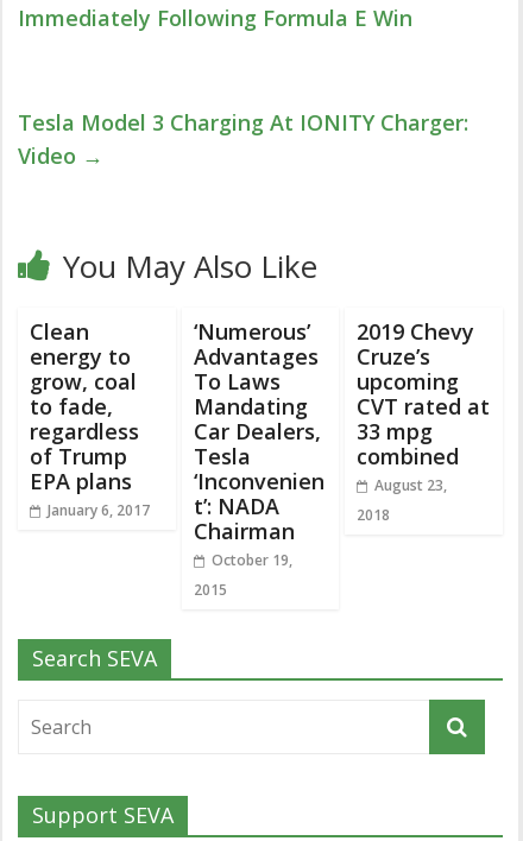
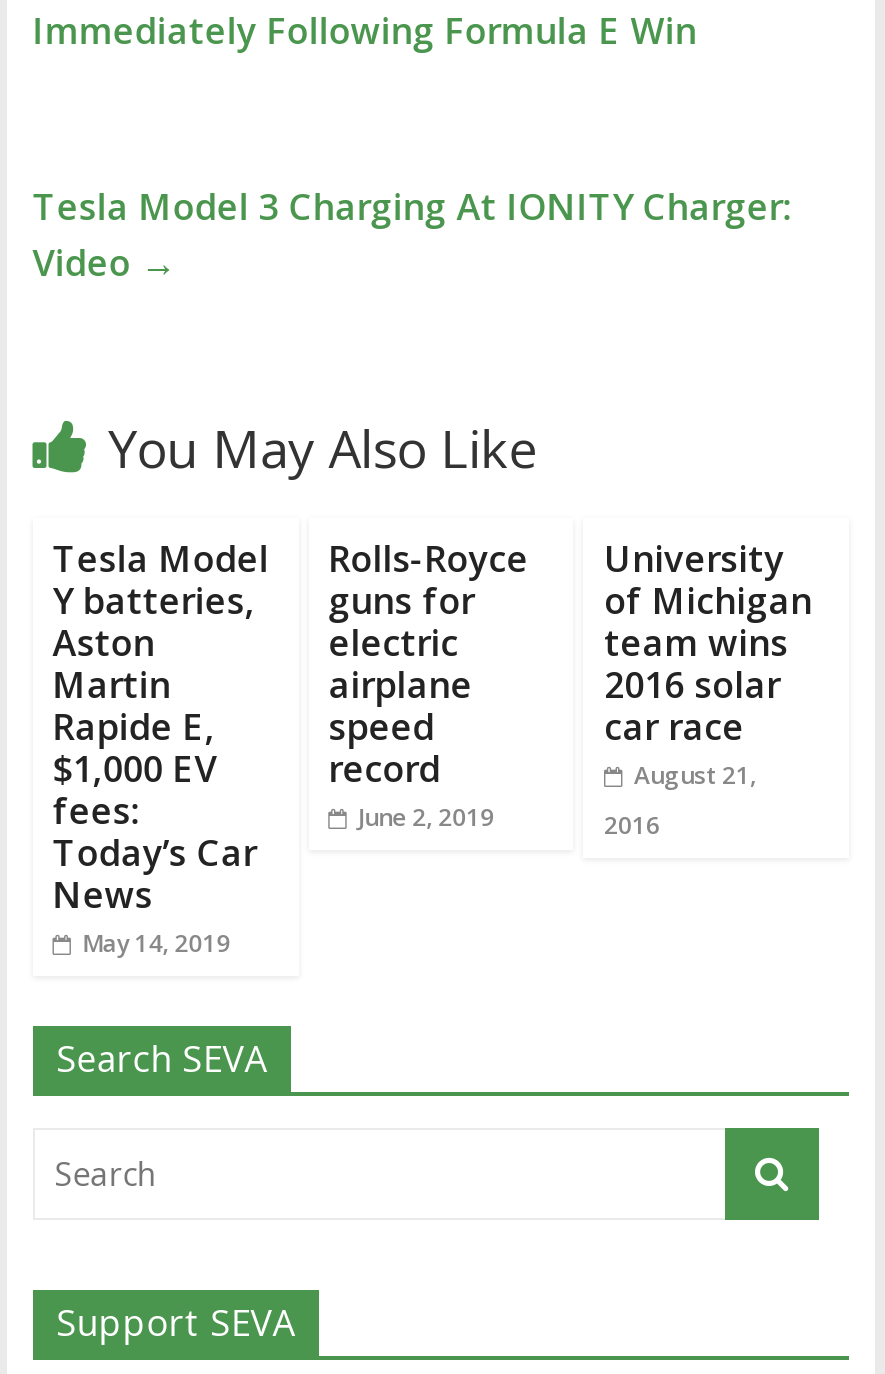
[29,317,150,520] Clean | energy to | grow, coal | to fade, | regardless | of Trump | EPA plans | January 6, 2017 -> [53,534,269,960] Tesla Model | Y batteries, | Aston | Martin | Rapide E, | $1,000 EV | fees: | Today’s Car | News | May 14, 2019
[193,317,324,600] ‘Numerous’ | Advantages | To Laws | Mandating | Car Dealers, | Tesla | ‘Inconvenien | t’: NADA | Chairman | October 19, | 2015 -> [328,534,528,834] Rolls-Royce | guns for | electric | airplane | speed | record | June 2, 2019
[357,317,490,525] 2019 Chevy | Cruze’s | upcoming | CVT rated at | 33 mpg | combined | August 23, | 2018 -> [604,534,812,842] University | of Michigan | team wins | 2016 solar | car race | August 21, | 2016

